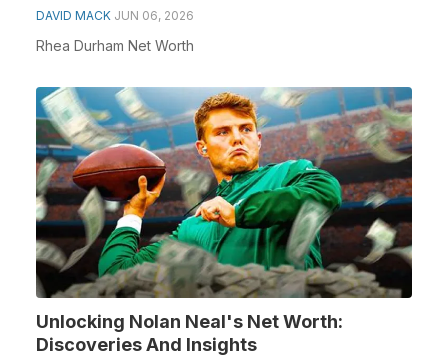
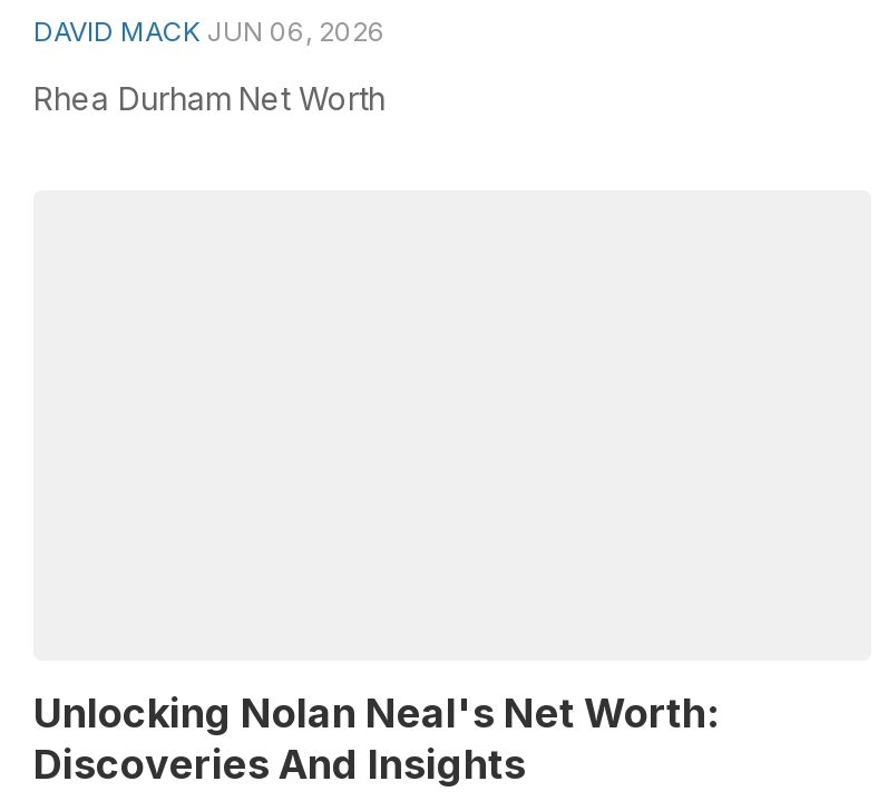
[35,86,413,299] [image] -> none

